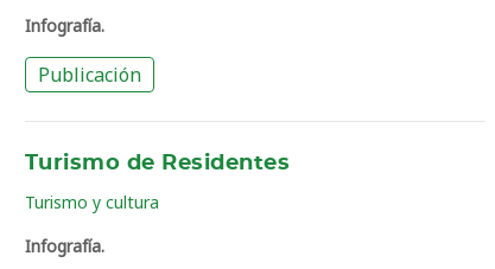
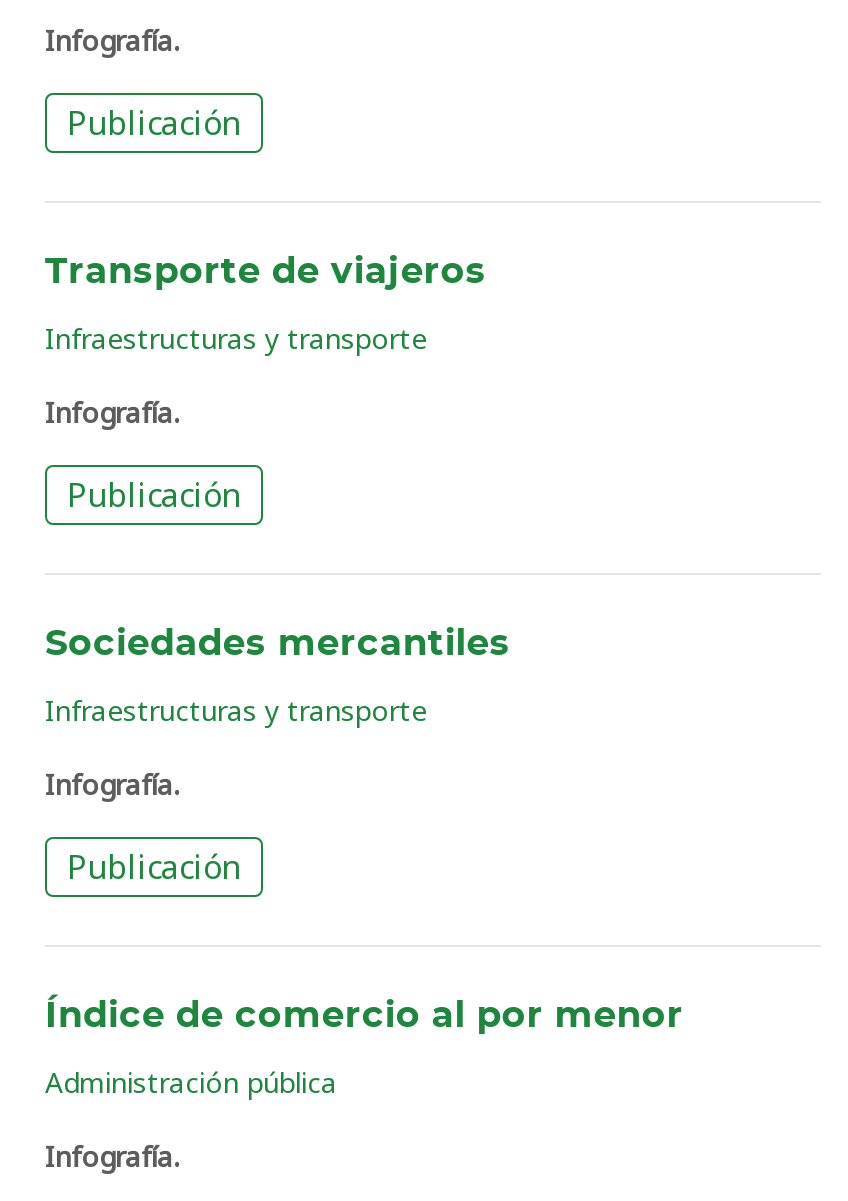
[25,153,290,213] Turismo de Residentes | Turismo y cultura -> [45,255,683,1101] Transporte de viajeros | Infraestructuras y transporte | Infografía. | Publicación | Sociedades mercantiles | Infraestructuras y transporte | Infografía. | Publicación | Índice de comercio al por menor | Administración pública

